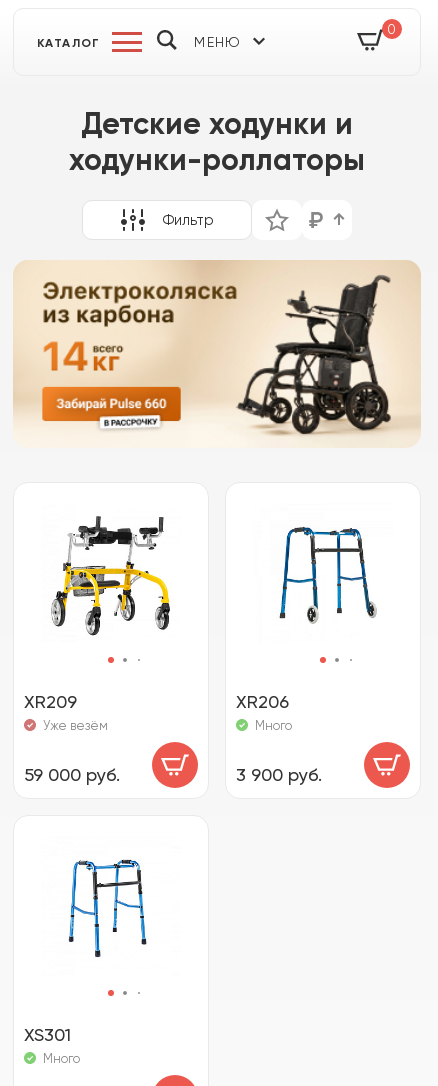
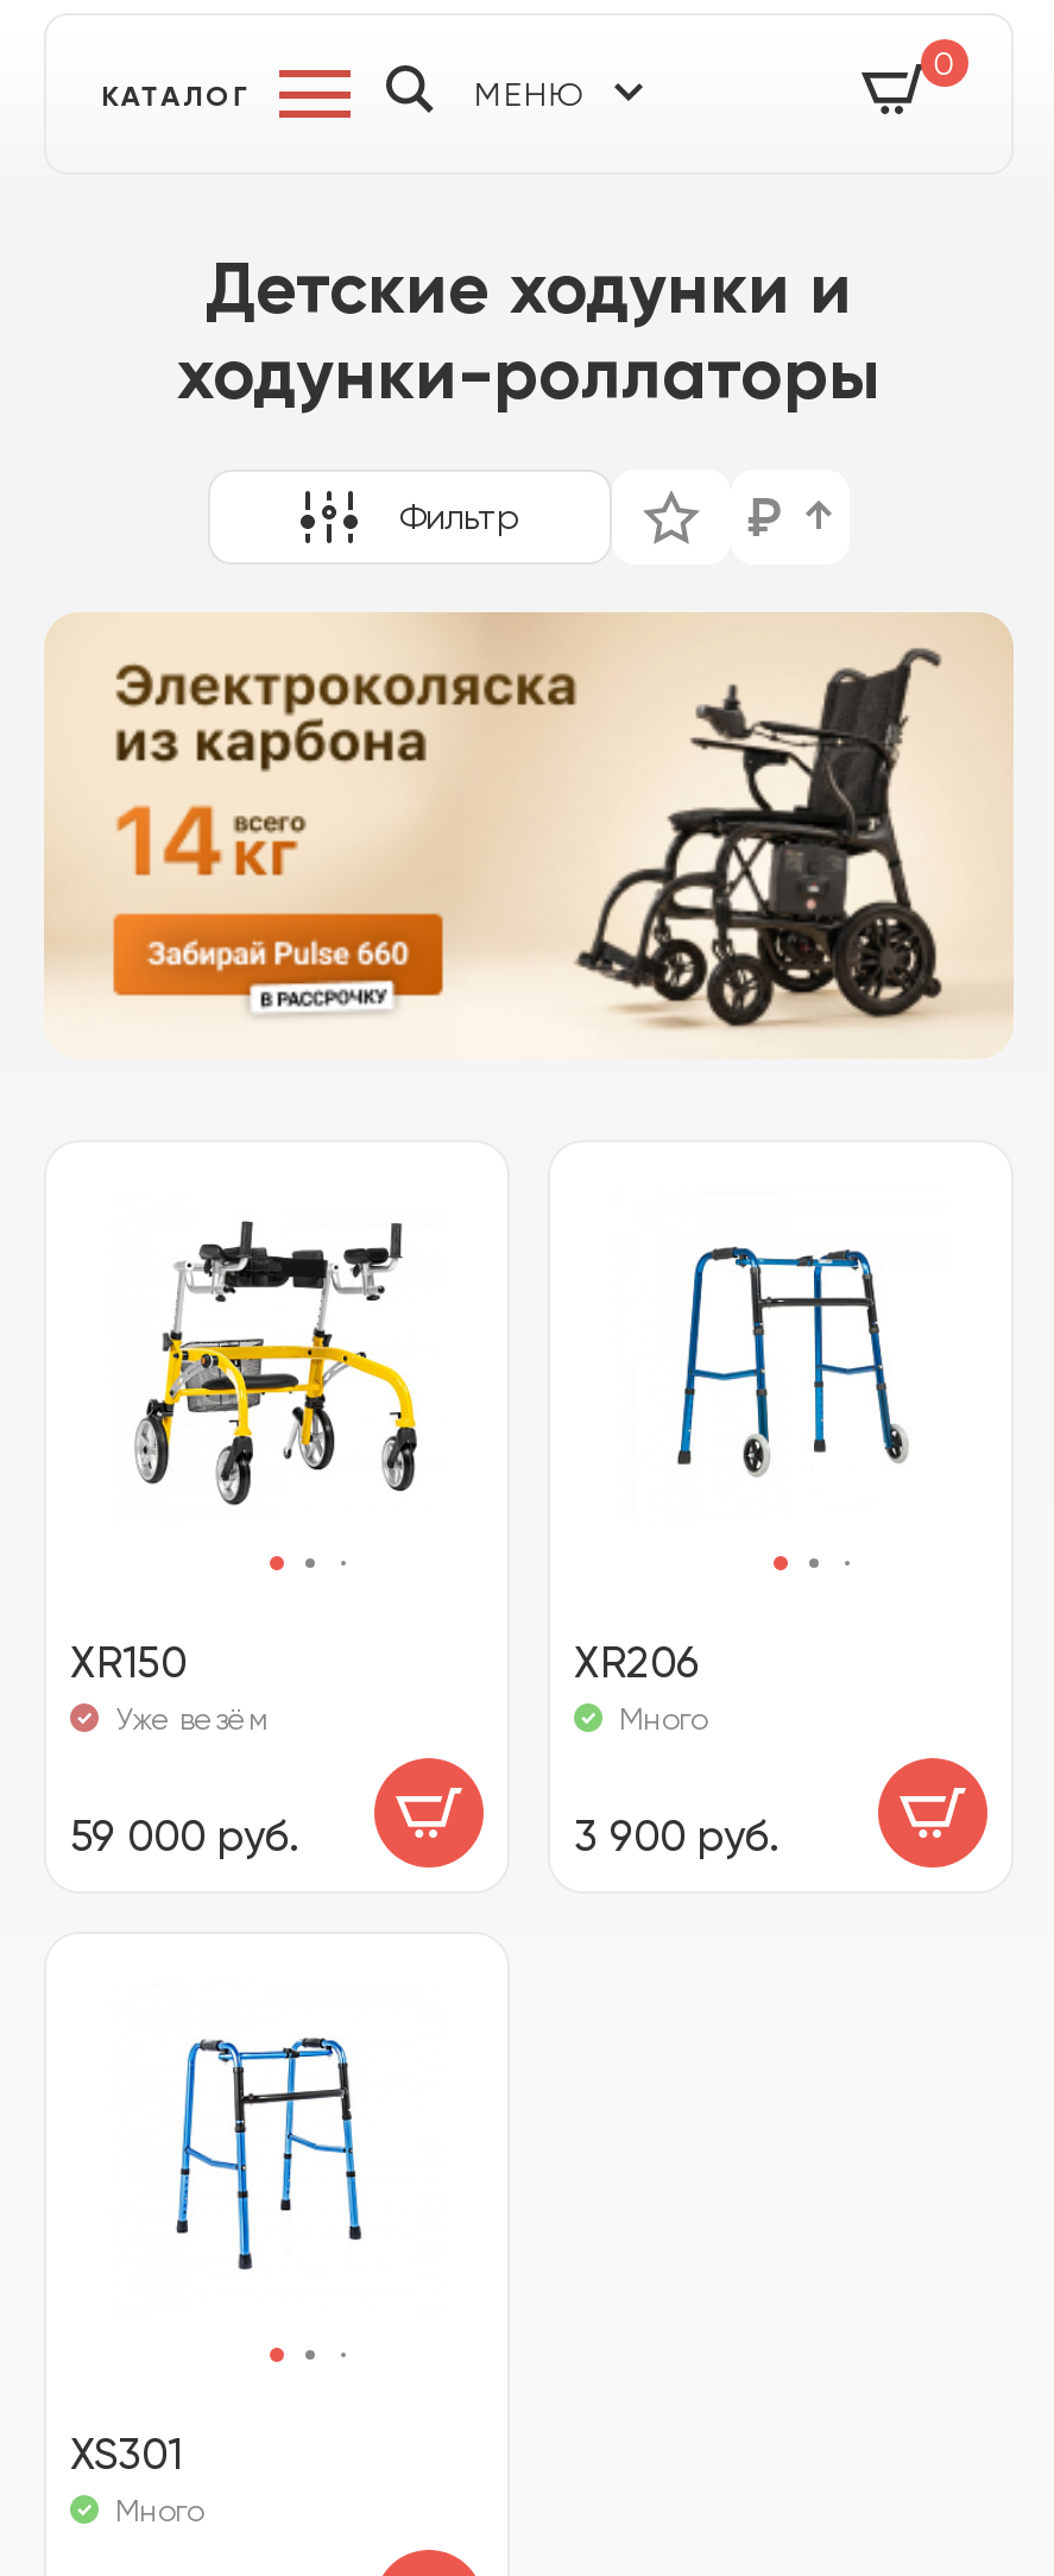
[24,691,77,712] XR209 -> [70,1637,187,1687] XR150

